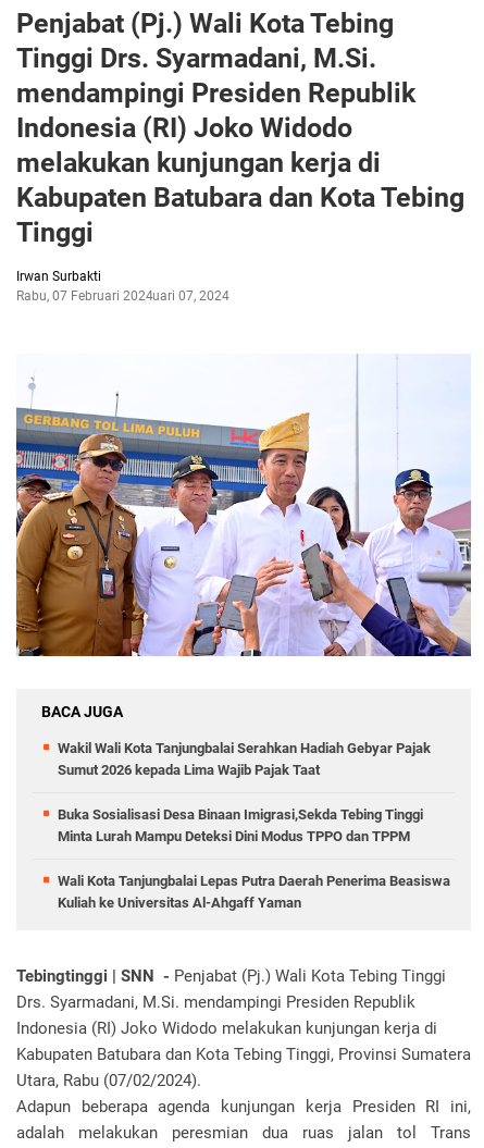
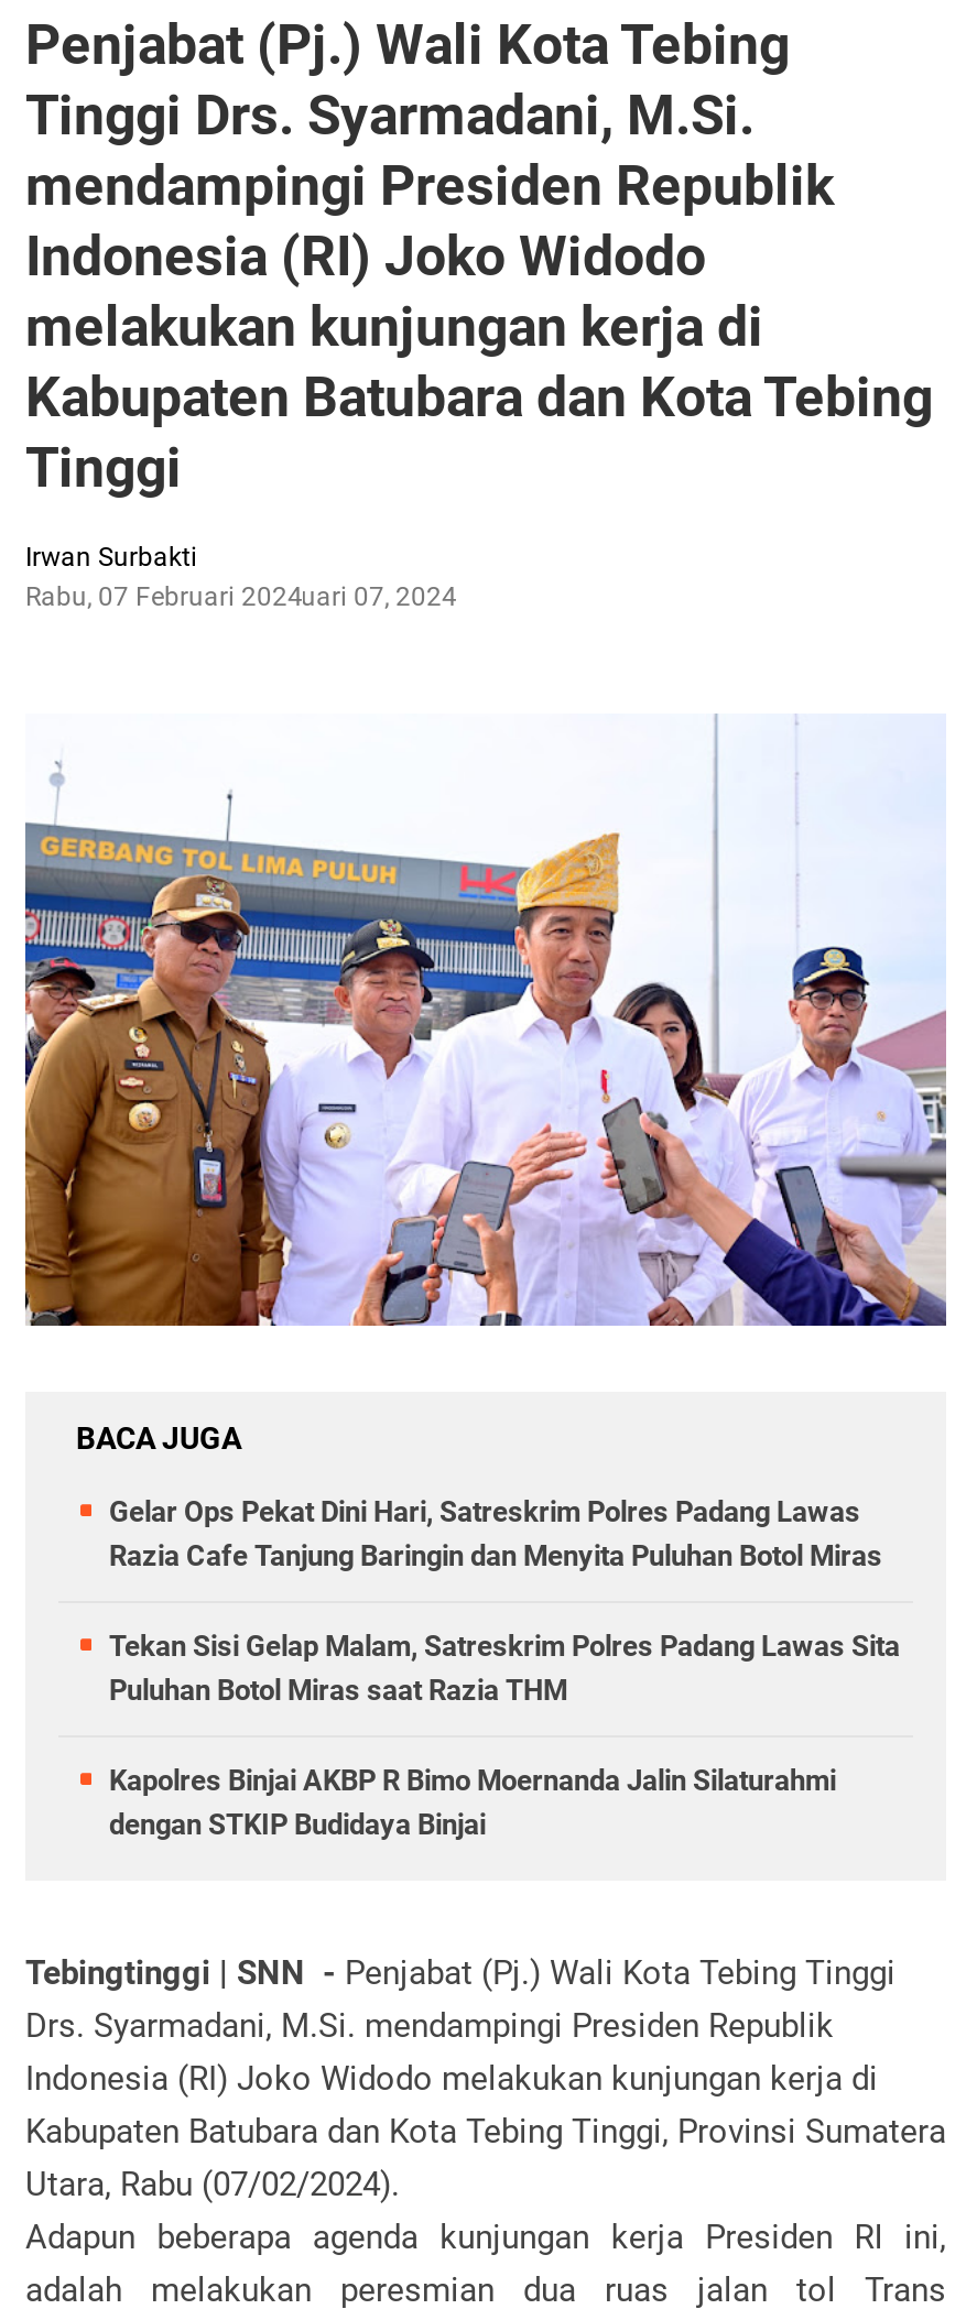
[58,740,431,778] Wakil Wali Kota Tanjungbalai Serahkan Hadiah Gebyar Pajak | Sumut 2026 kepada Lima Wajib Pajak Taat -> [109,1496,882,1573] Gelar Ops Pekat Dini Hari, Satreskrim Polres Padang Lawas | Razia Cafe Tanjung Baringin dan Menyita Puluhan Botol Miras
[58,807,423,845] Buka Sosialisasi Desa Binaan Imigrasi,Sekda Tebing Tinggi | Minta Lurah Mampu Deteksi Dini Modus TPPO dan TPPM -> [109,1630,900,1707] Tekan Sisi Gelap Malam, Satreskrim Polres Padang Lawas Sita | Puluhan Botol Miras saat Razia THM
[58,873,450,911] Wali Kota Tanjungbalai Lepas Putra Daerah Penerima Beasiswa | Kuliah ke Universitas Al-Ahgaff Yaman -> [109,1764,836,1841] Kapolres Binjai AKBP R Bimo Moernanda Jalin Silaturahmi | dengan STKIP Budidaya Binjai

